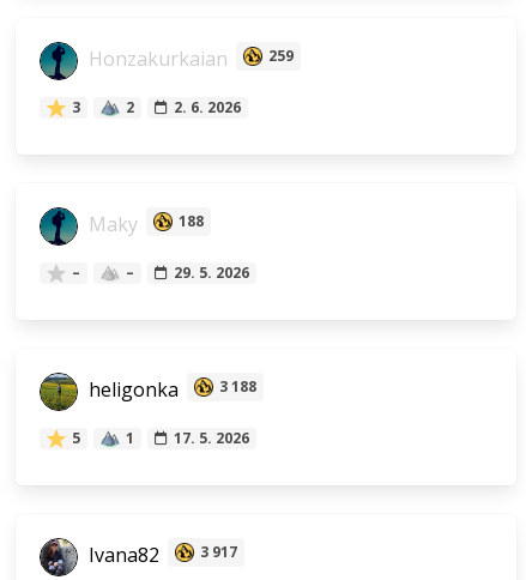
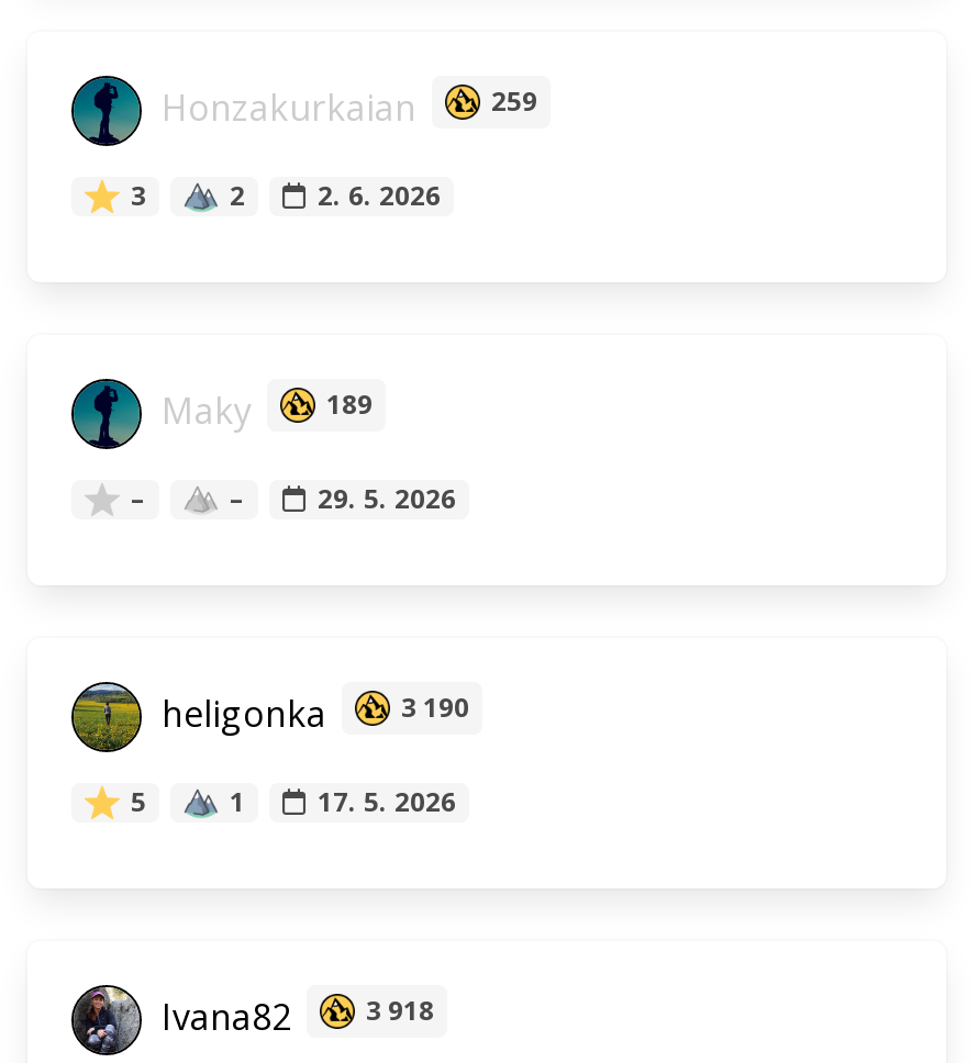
[84,211,204,237] Maky 188 -> [153,385,373,433] Maky 189
[84,376,256,402] heligonka 3 188 -> [153,688,469,736] heligonka 3 190
[84,541,237,568] Ivana82 3 917 -> [153,991,434,1039] Ivana82 3 918

